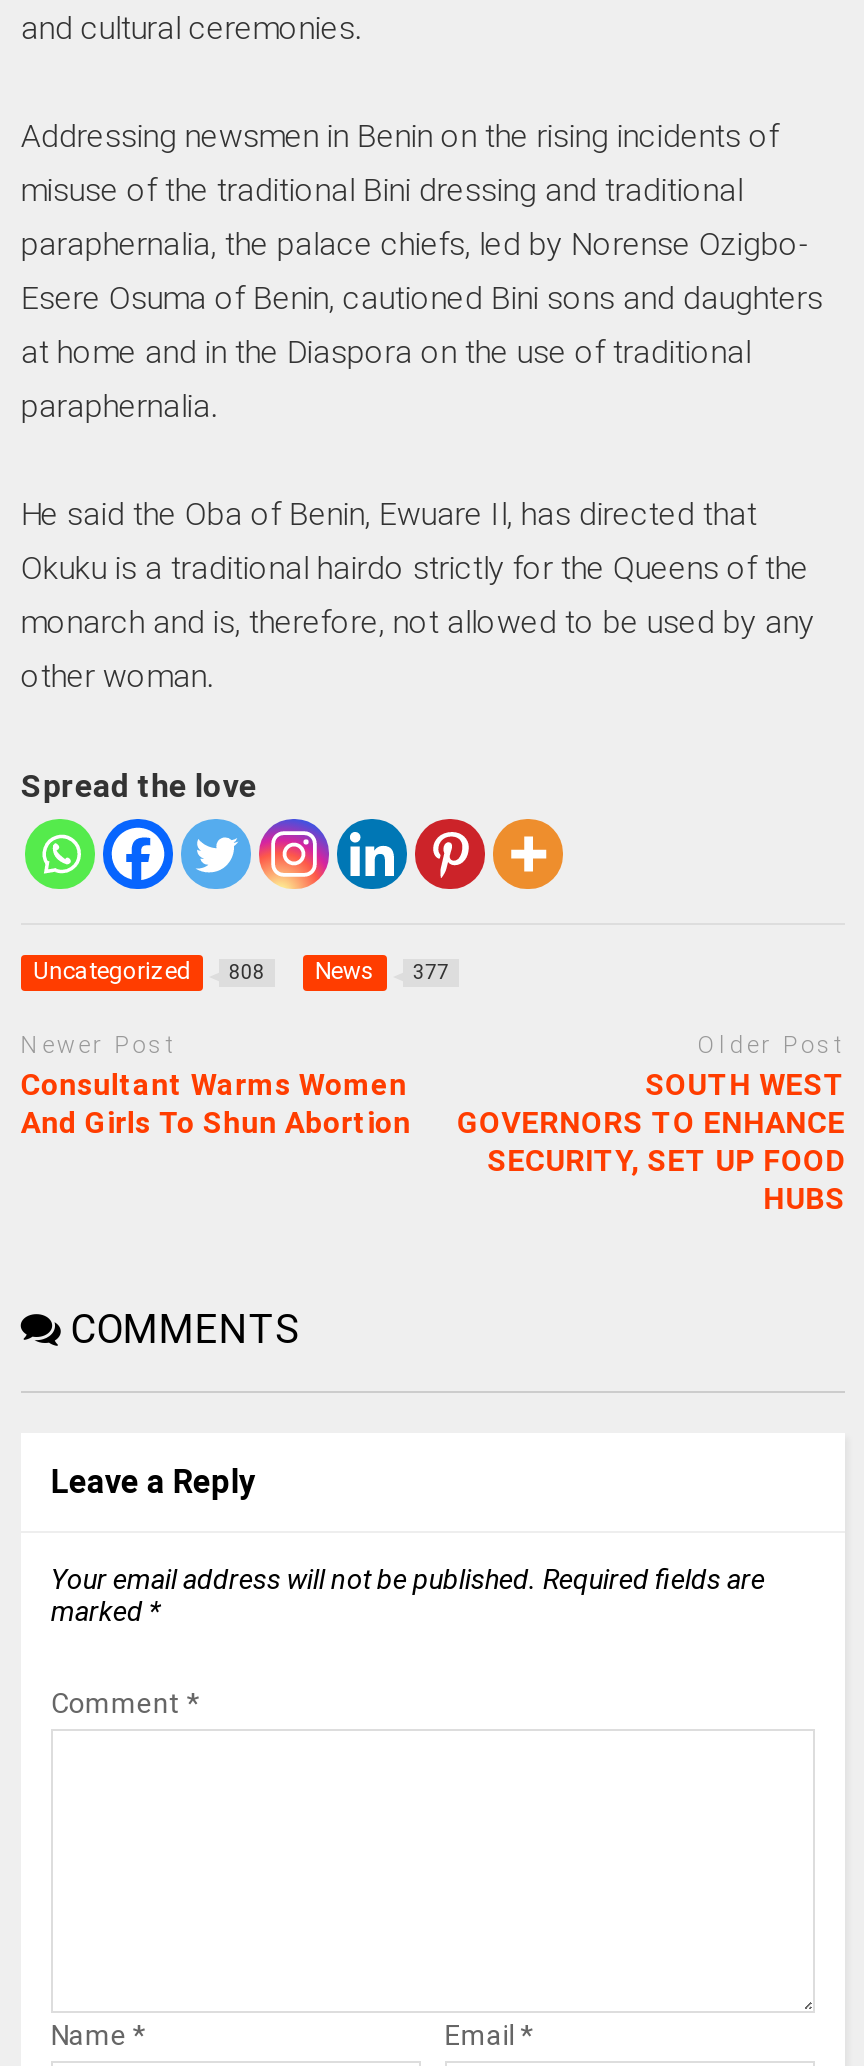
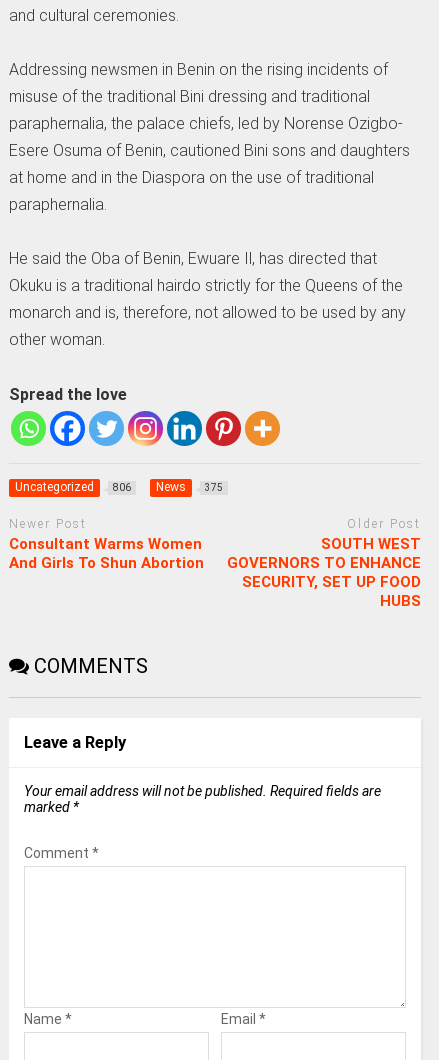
[33,957,265,985] Uncategorized 808 -> [15,480,131,494] Uncategorized 806
[315,957,449,985] News 377 -> [156,480,223,494] News 375

